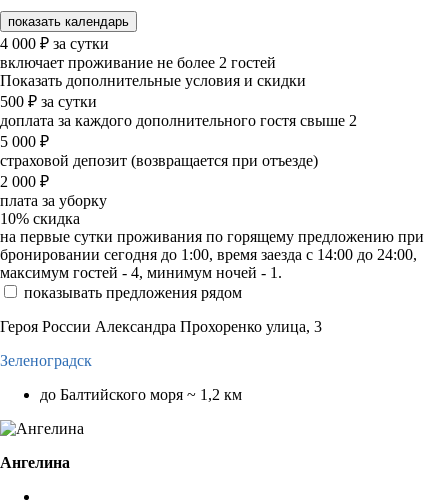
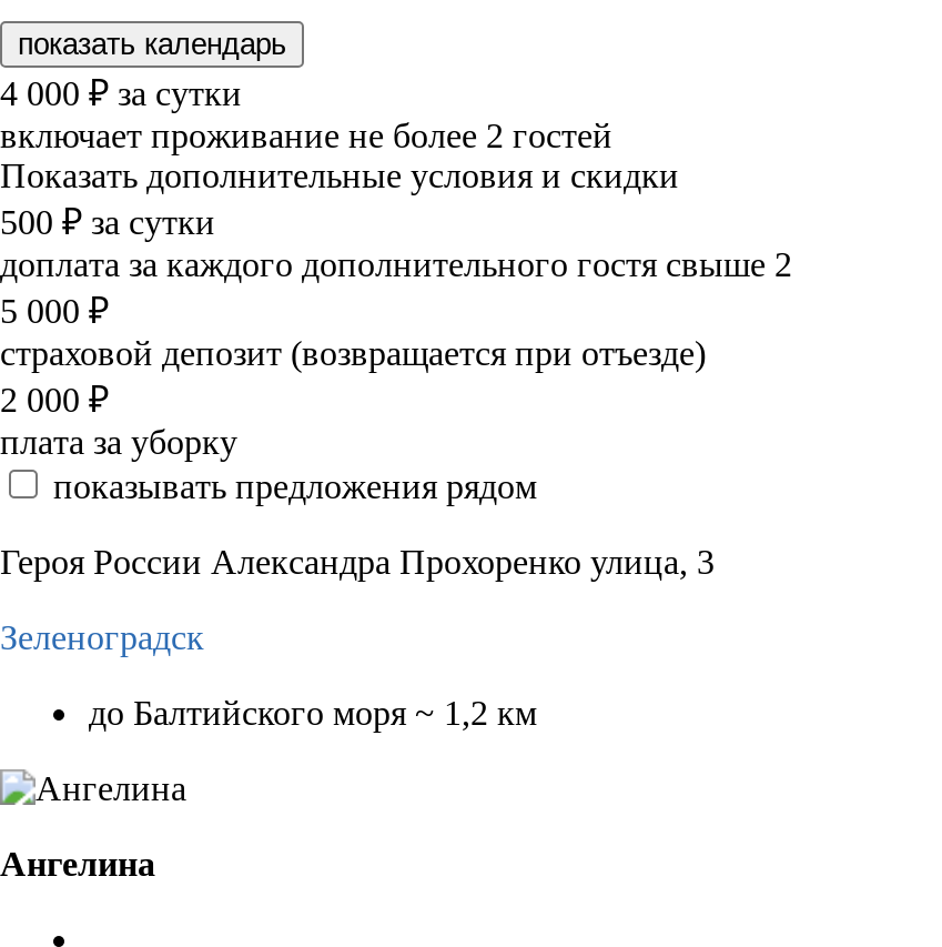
[0,209,424,280] 10% скидка | на первые сутки проживания по горящему предложению при | бронировании сегодня до 1:00, время заезда с 14:00 до 24:00, | максимум гостей - 4, минимум ночей - 1. -> none

